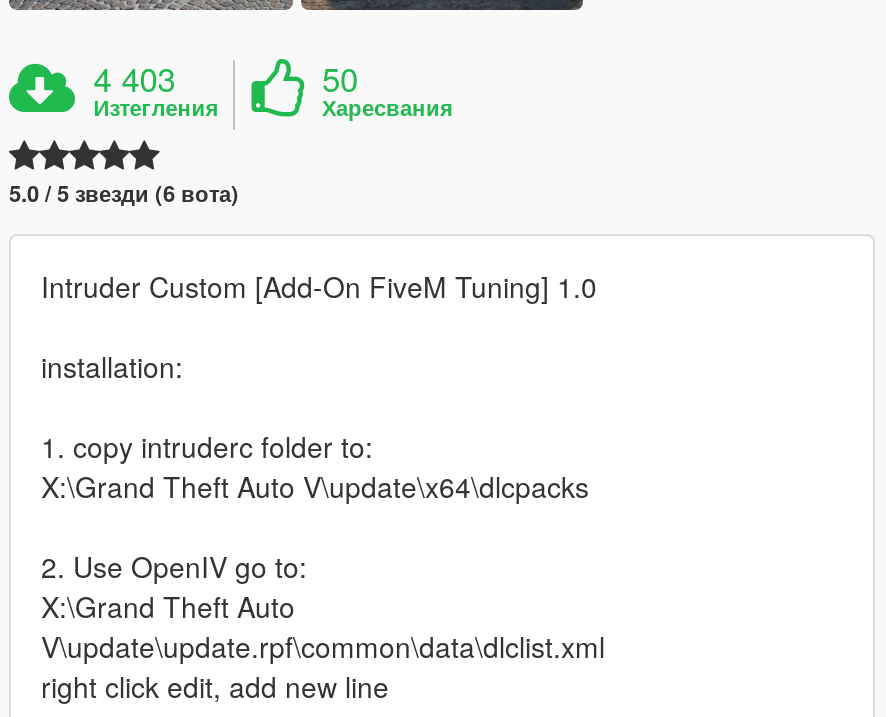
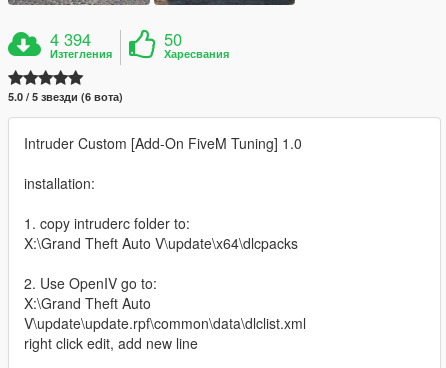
[93,54,175,102] 4 403 -> [50,27,91,51] 4 394

